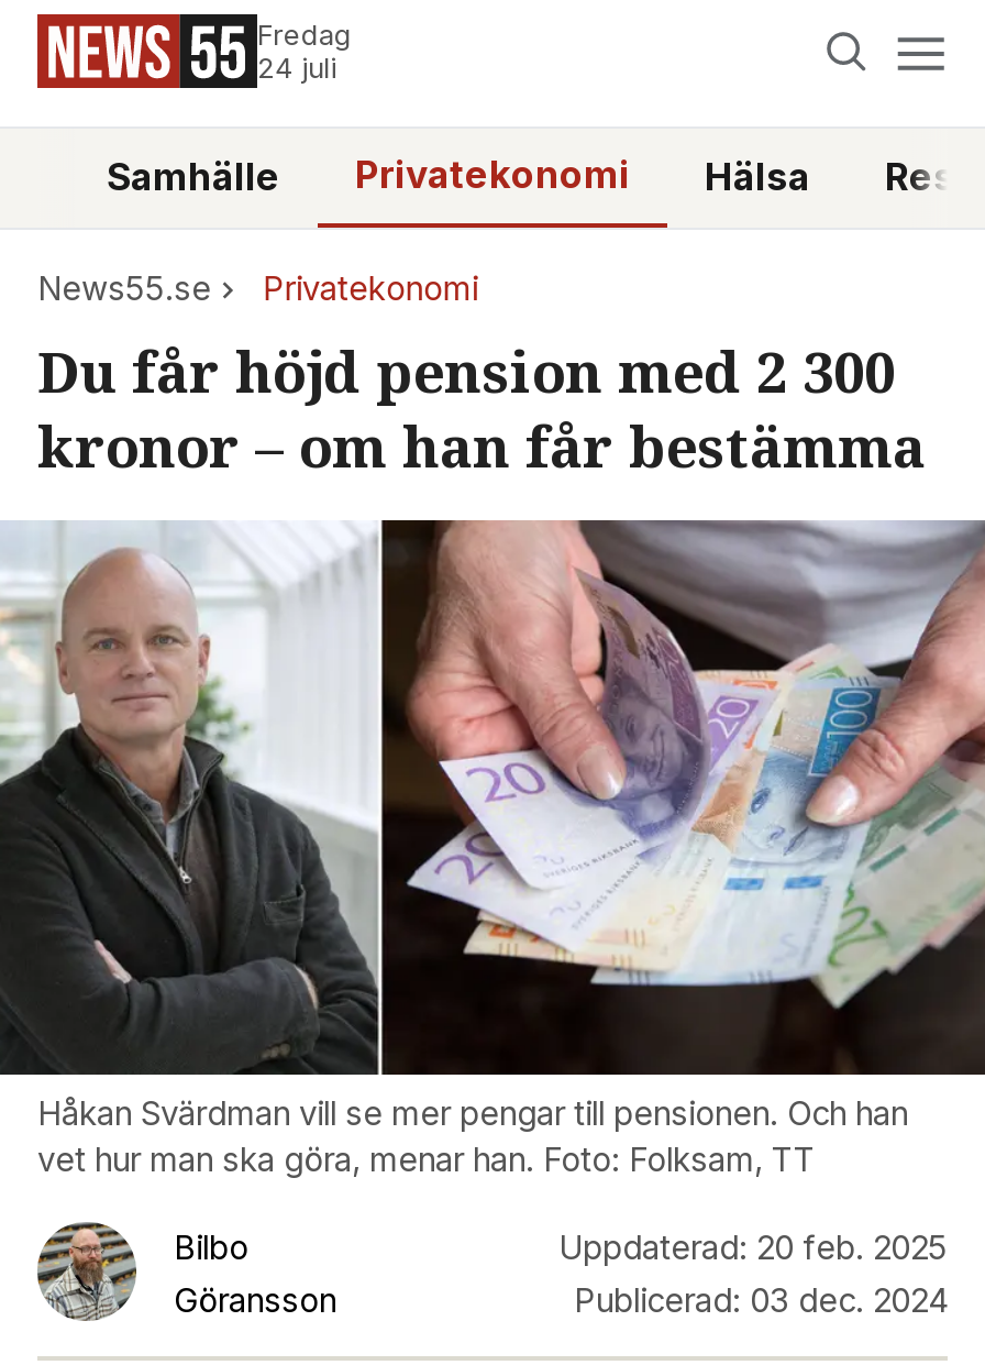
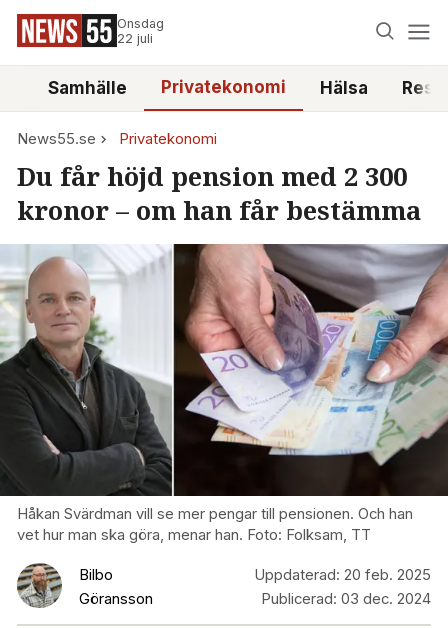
[257,19,352,85] Fredag | 24 juli -> [117,16,164,46] Onsdag | 22 juli

